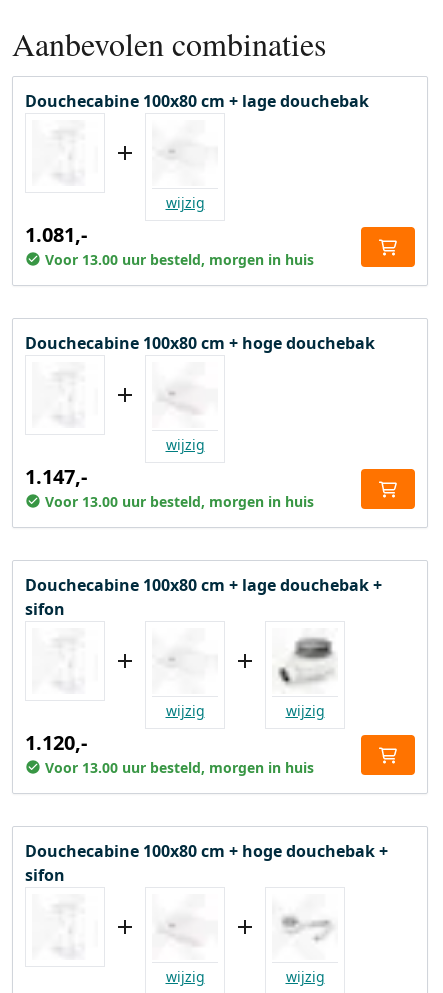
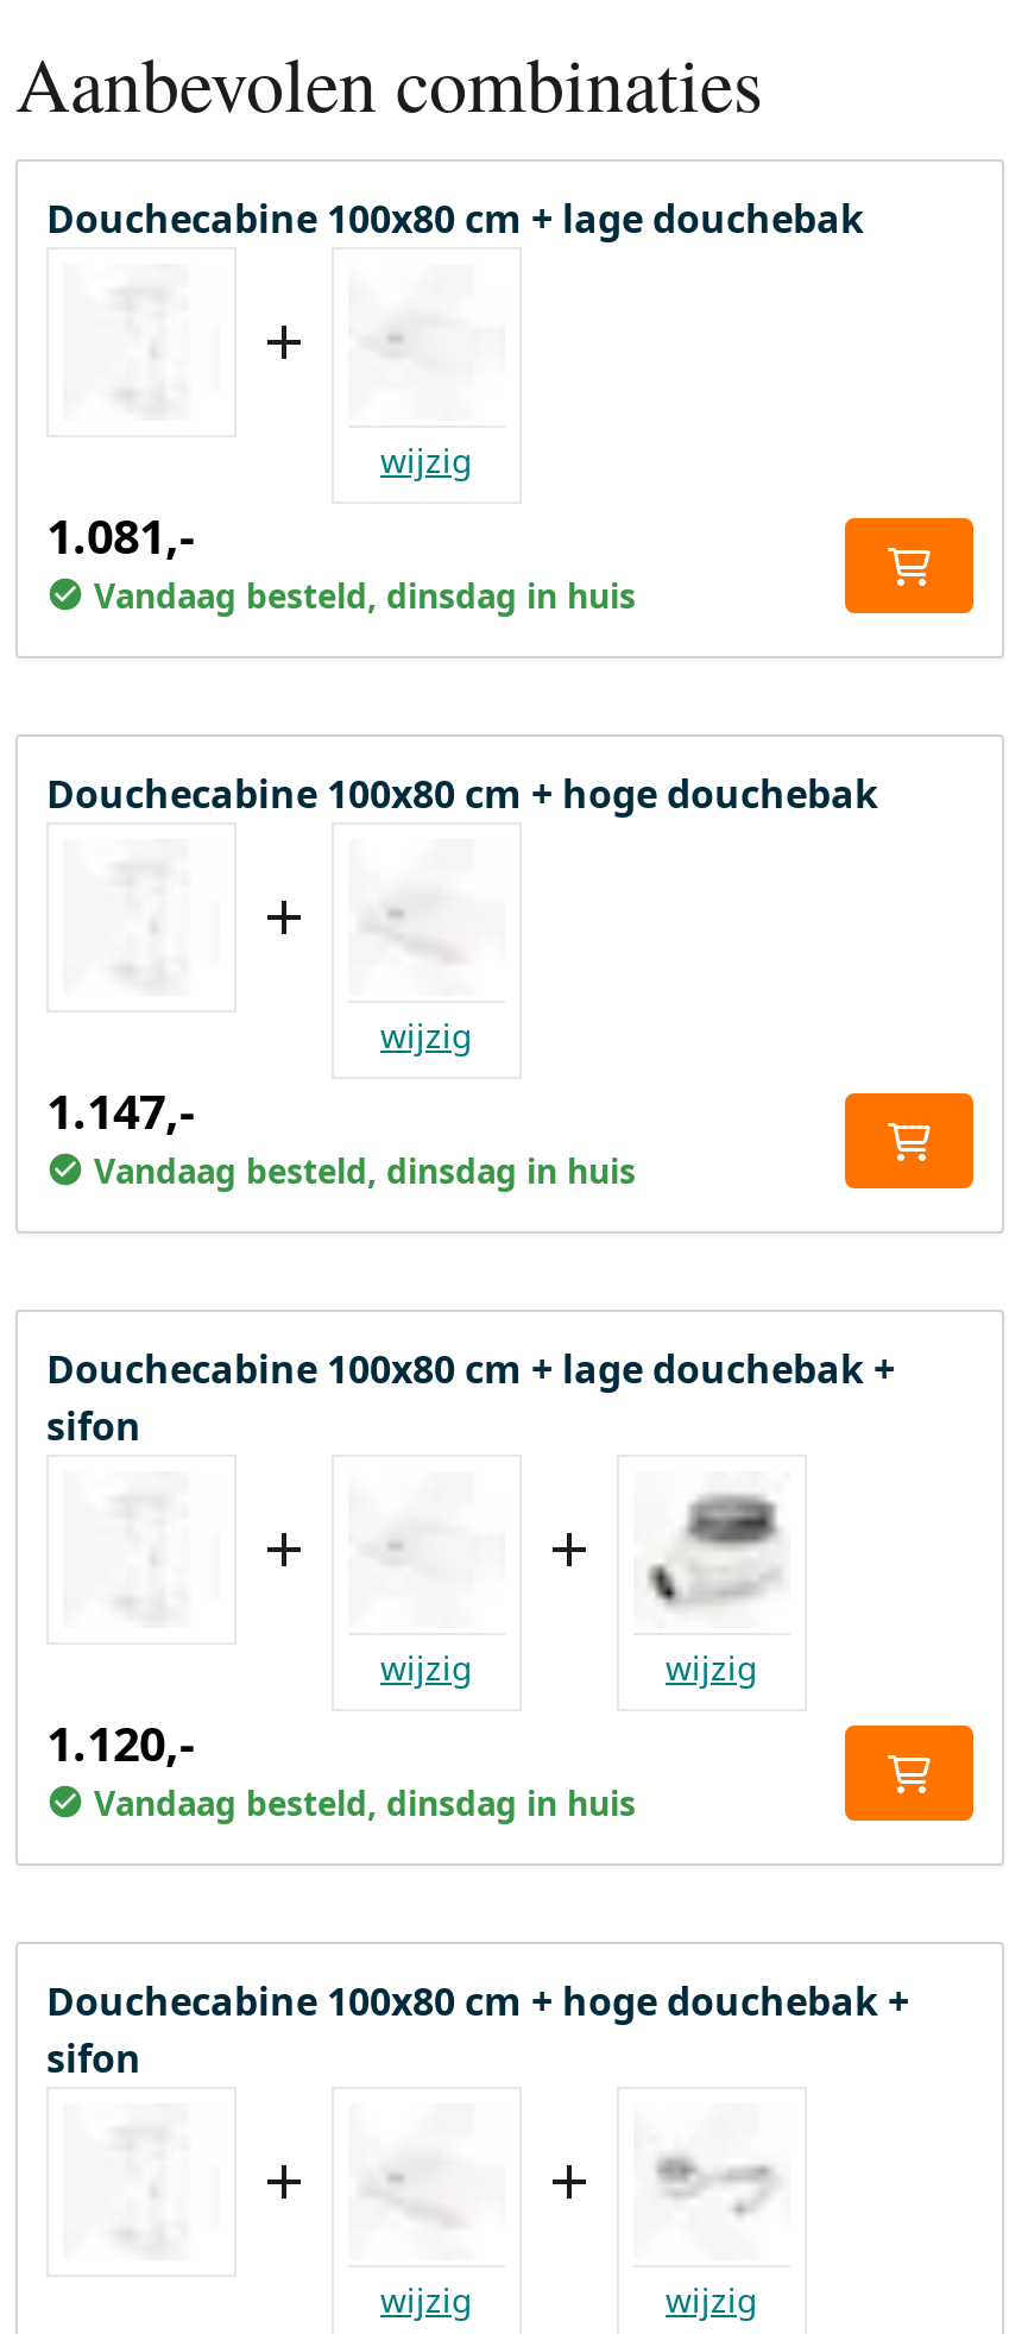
[45,250,314,269] Voor 13.00 uur besteld, morgen in huis -> [94,573,636,618] Vandaag besteld, dinsdag in huis
[45,492,314,511] Voor 13.00 uur besteld, morgen in huis -> [94,1148,636,1193] Vandaag besteld, dinsdag in huis
[45,758,314,777] Voor 13.00 uur besteld, morgen in huis -> [94,1780,636,1825] Vandaag besteld, dinsdag in huis

